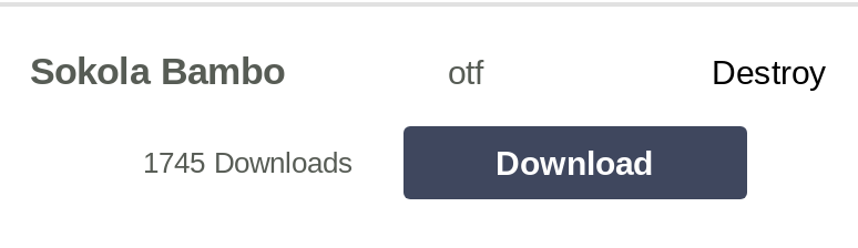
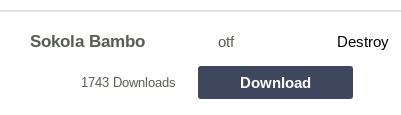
[143,146,354,179] 1745 Downloads -> [80,75,175,90] 1743 Downloads

